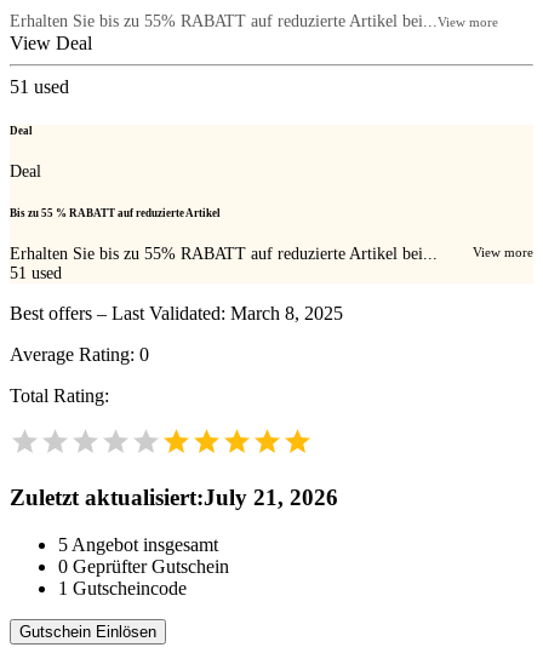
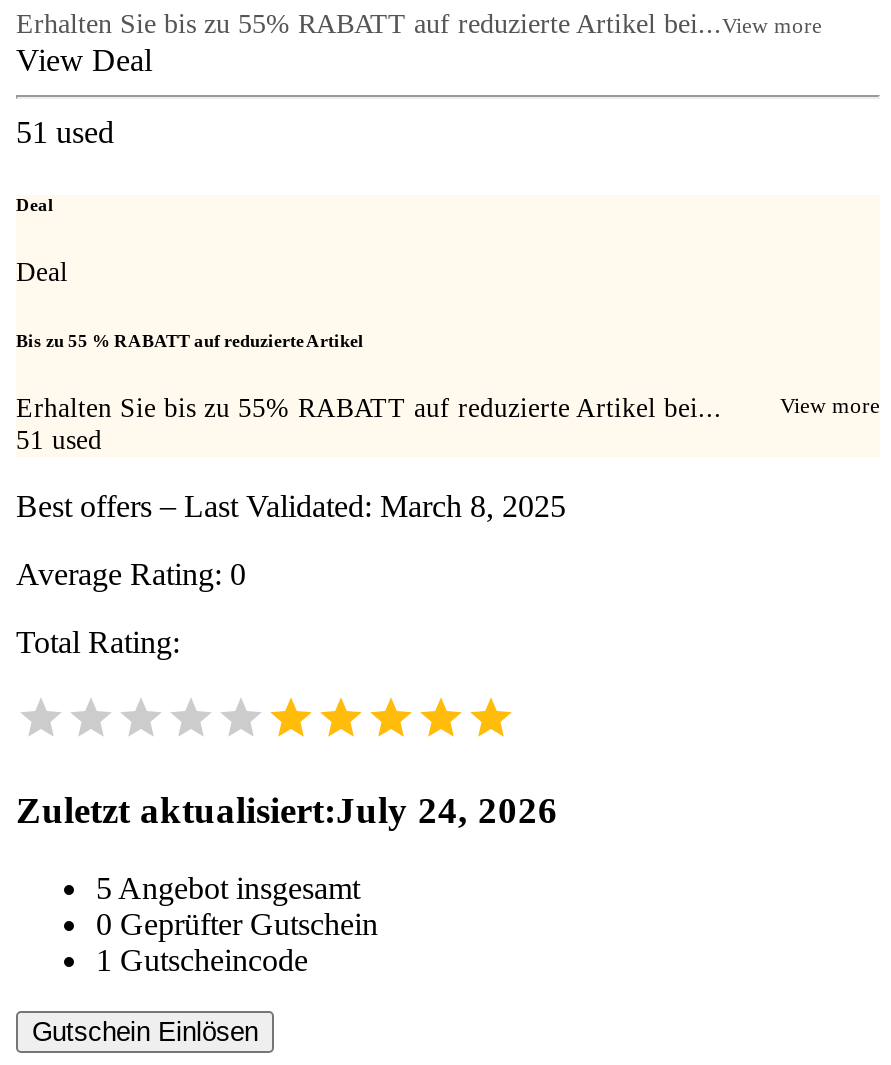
[10,485,338,510] Zuletzt aktualisiert:July 21, 2026 -> [16,789,558,831] Zuletzt aktualisiert:July 24, 2026

